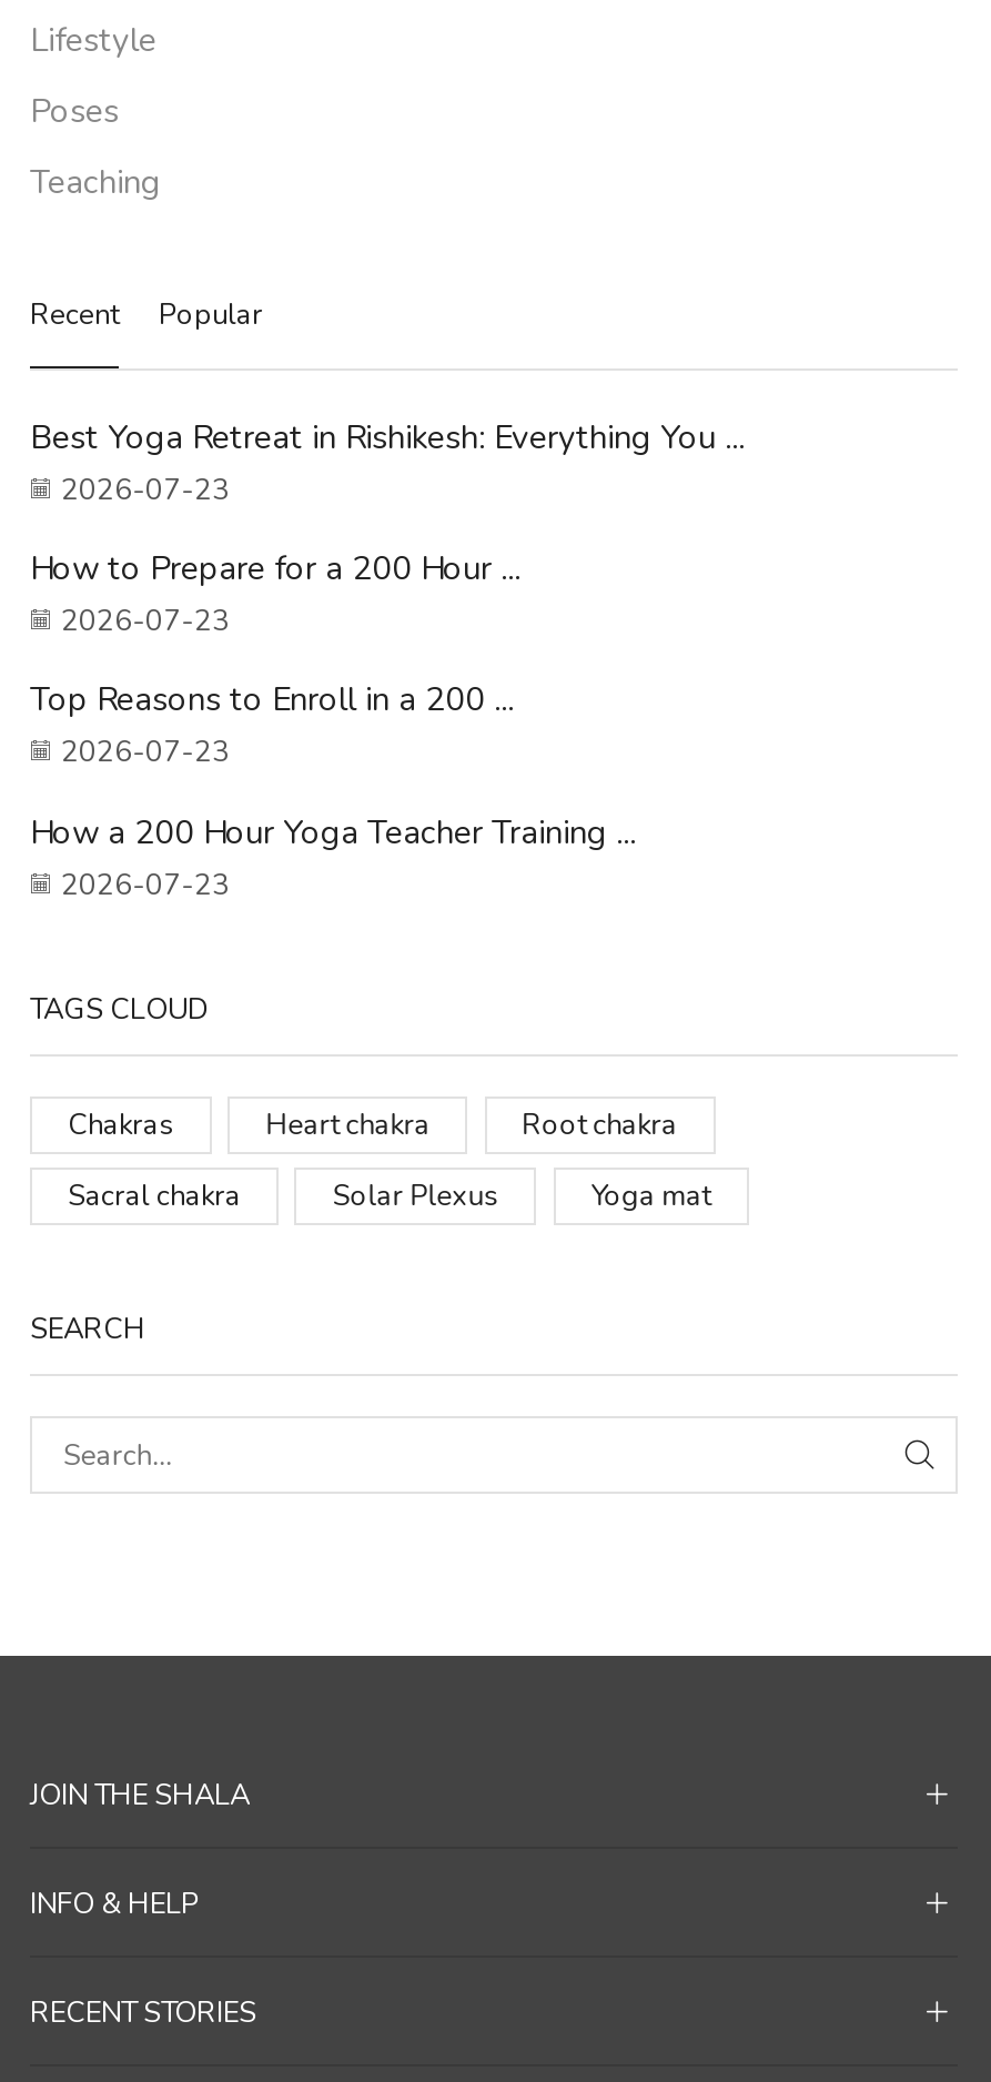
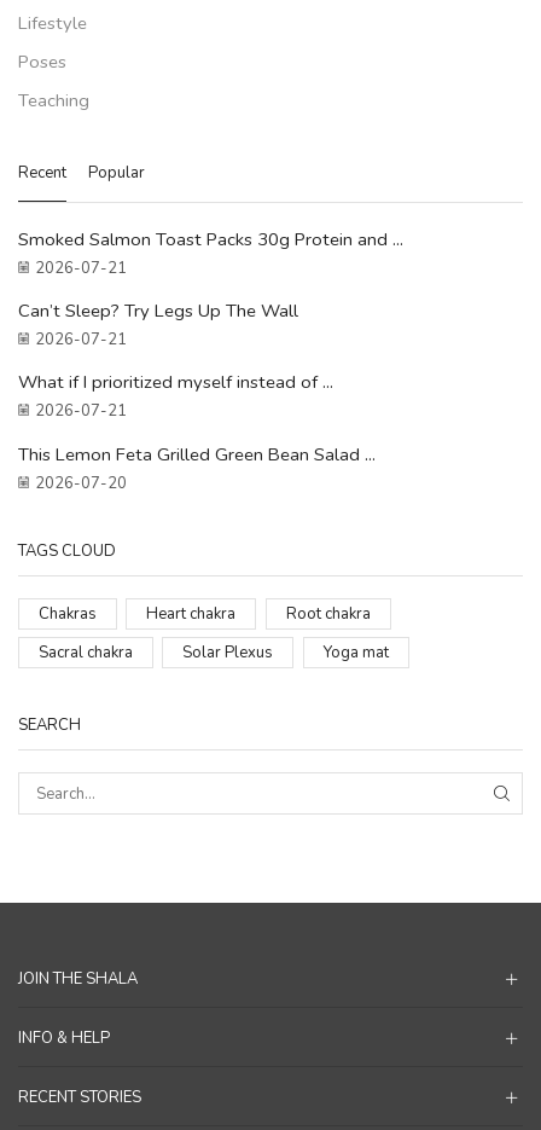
[30,415,745,510] Best Yoga Retreat in Rishikesh: Everything You ... | 2026-07-23 -> [18,227,403,279] Smoked Salmon Toast Packs 30g Protein and ... | 2026-07-21
[30,546,520,642] How to Prepare for a 200 Hour ... | 2026-07-23 -> [18,299,298,351] Can’t Sleep? Try Legs Up The Wall | 2026-07-21
[30,678,514,773] Top Reasons to Enroll in a 200 ... | 2026-07-23 -> [18,370,333,422] What if I prioritized myself instead of ... | 2026-07-21
[30,809,636,905] How a 200 Hour Yoga Teacher Training ... | 2026-07-23 -> [18,442,376,494] This Lemon Feta Grilled Green Bean Salad ... | 2026-07-20

